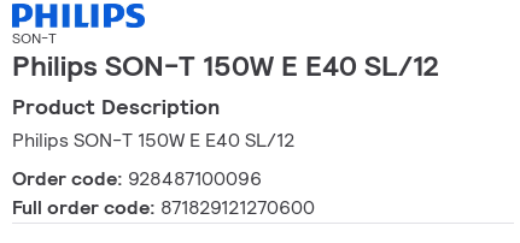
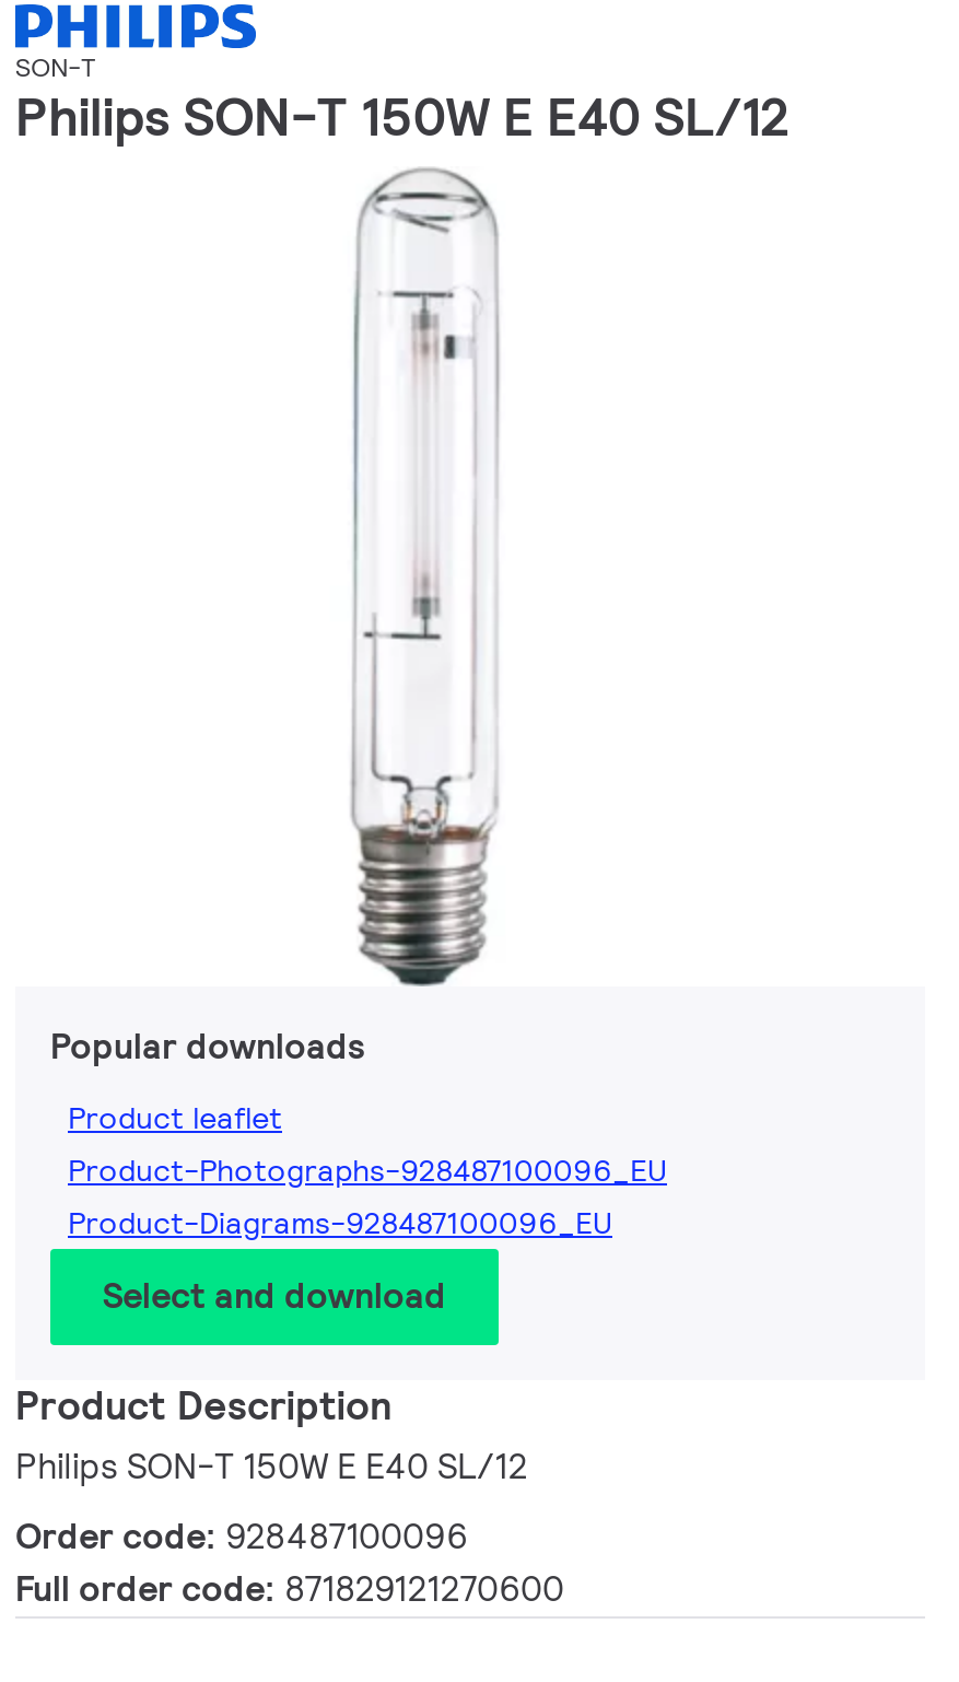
none -> [50,166,667,1319] [image] | Popular downloads | Product leaflet | Product-Photographs-928487100096_EU | Product-Diagrams-928487100096_EU | Select and download

